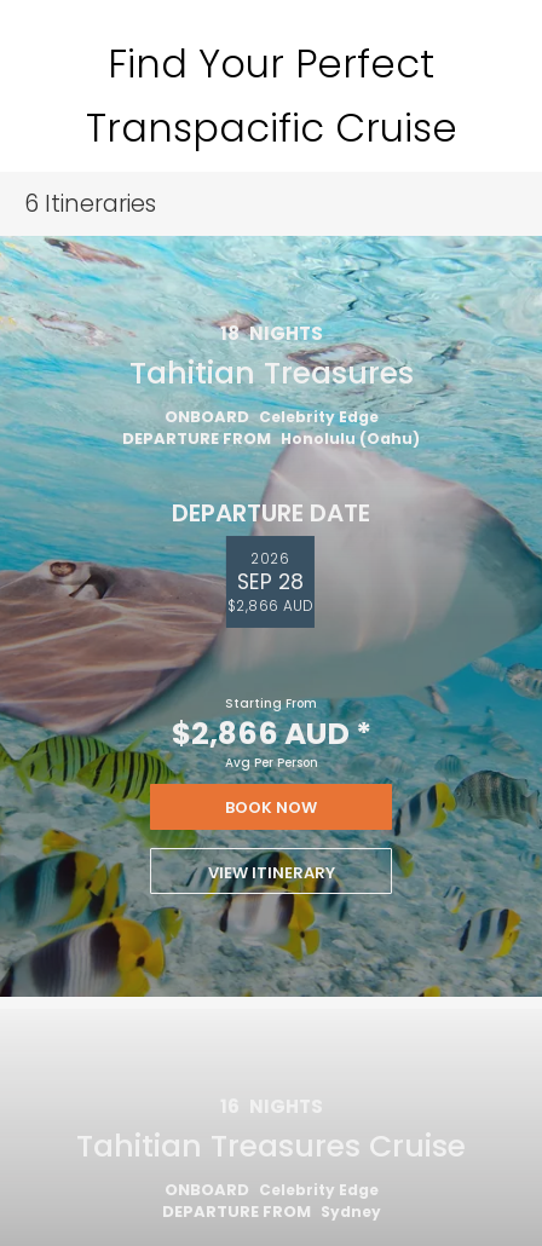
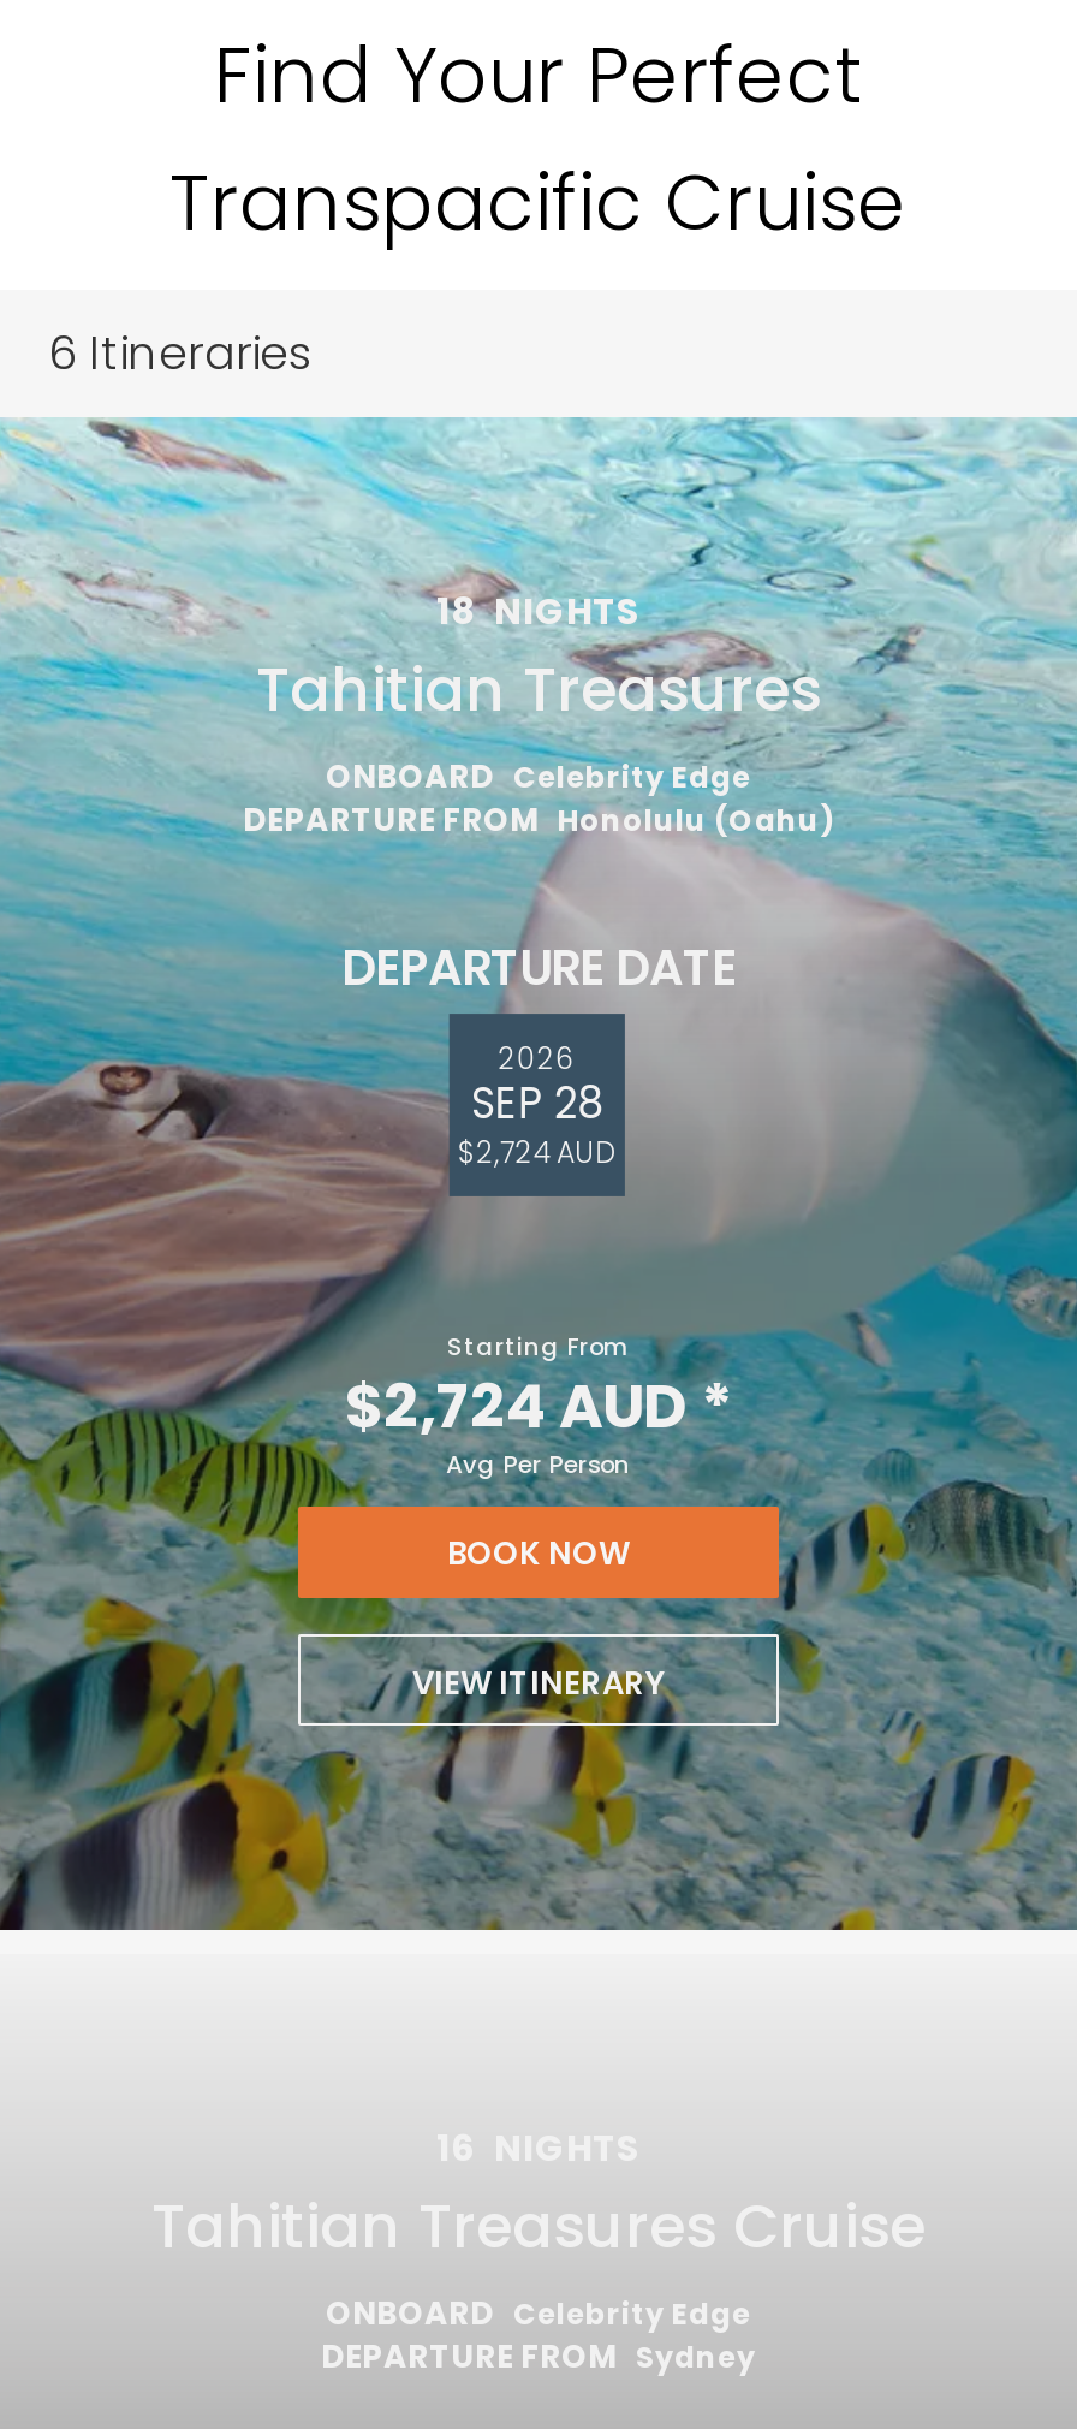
[227,594,313,616] $2,866 AUD -> [458,1132,616,1176] $2,724 AUD
[171,712,371,754] $2,866 AUD * -> [345,1366,732,1451] $2,724 AUD *

